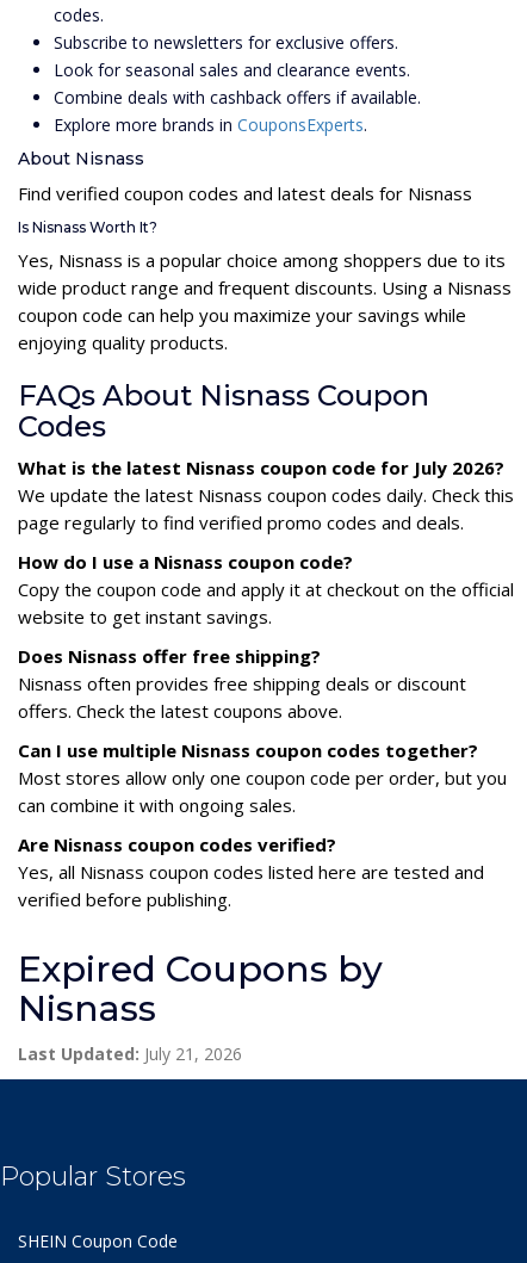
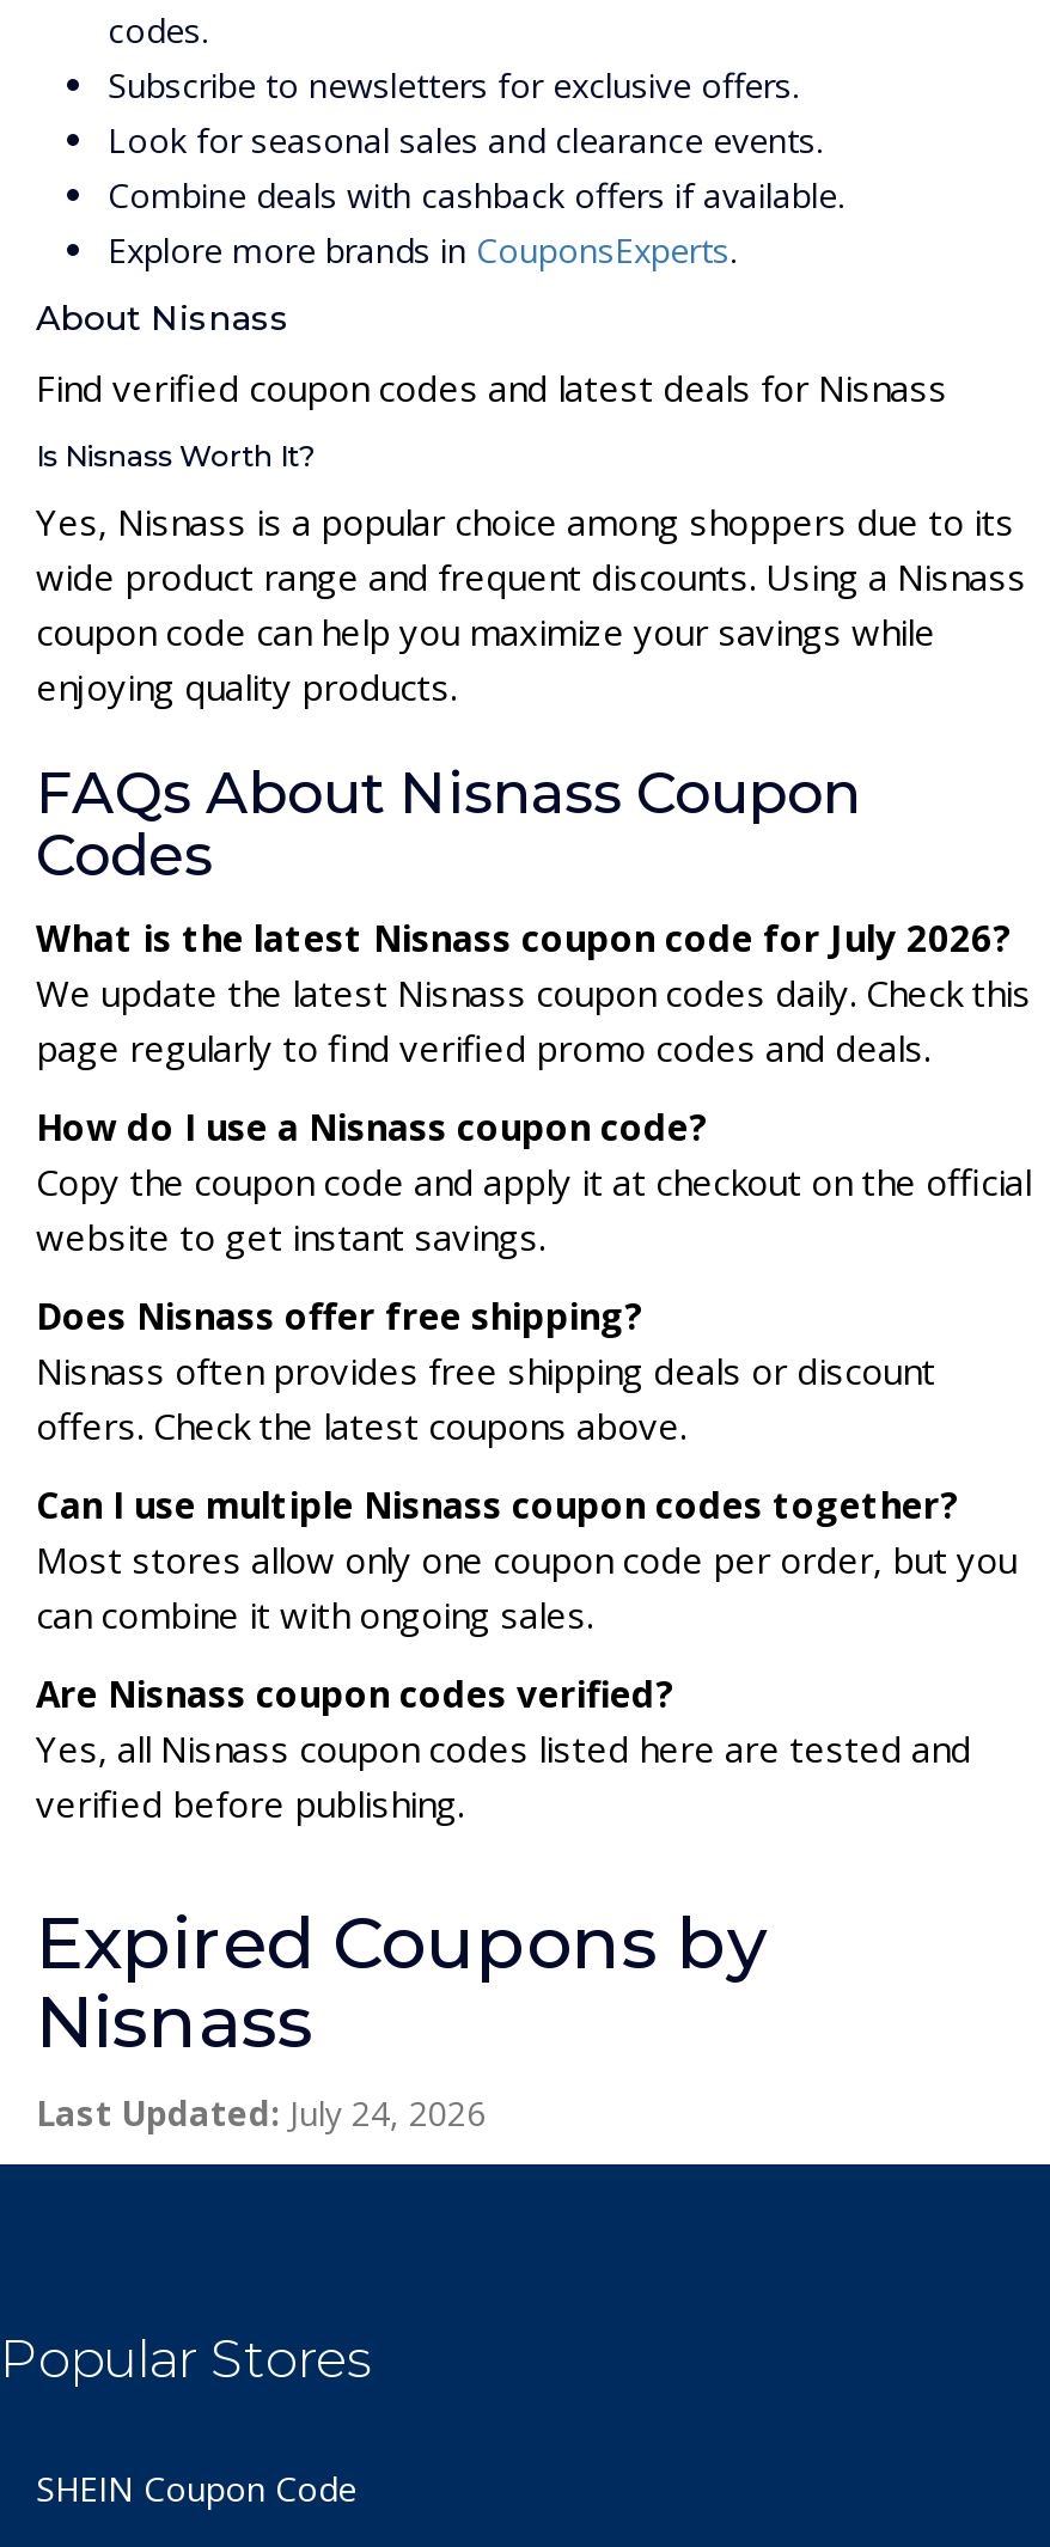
[18,1042,242,1065] Last Updated: July 21, 2026 -> [36,2090,486,2136] Last Updated: July 24, 2026

